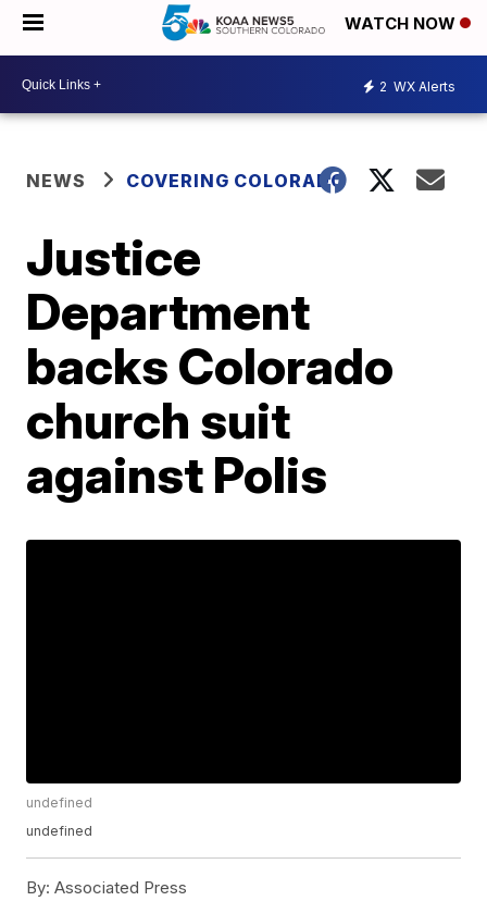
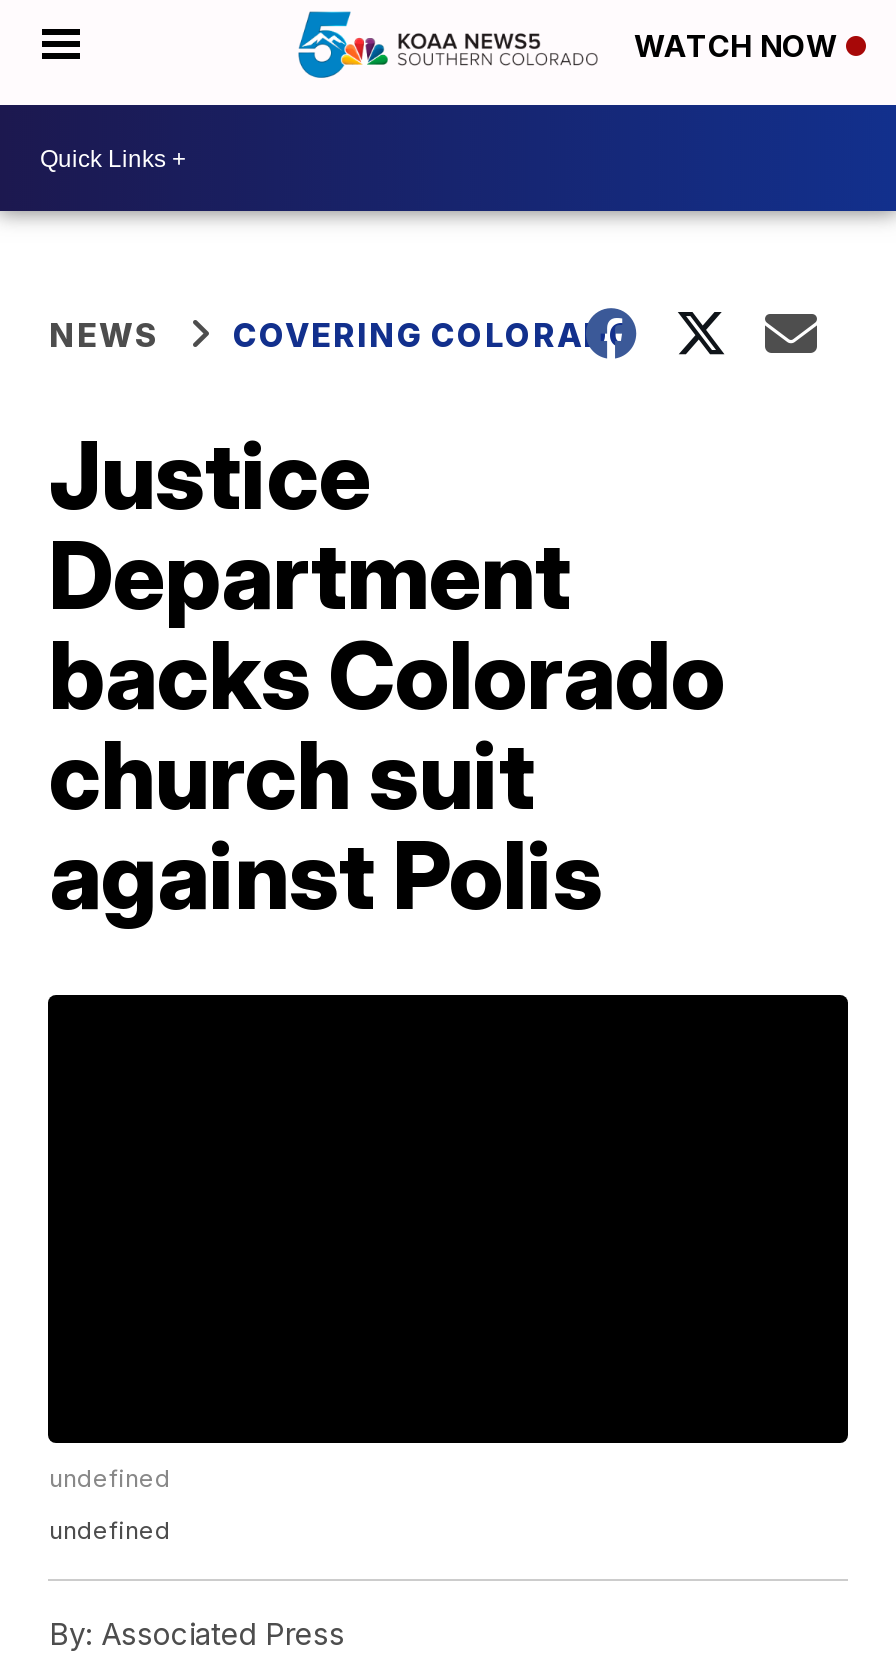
[379,78,455,94] 2 WX Alerts -> none

